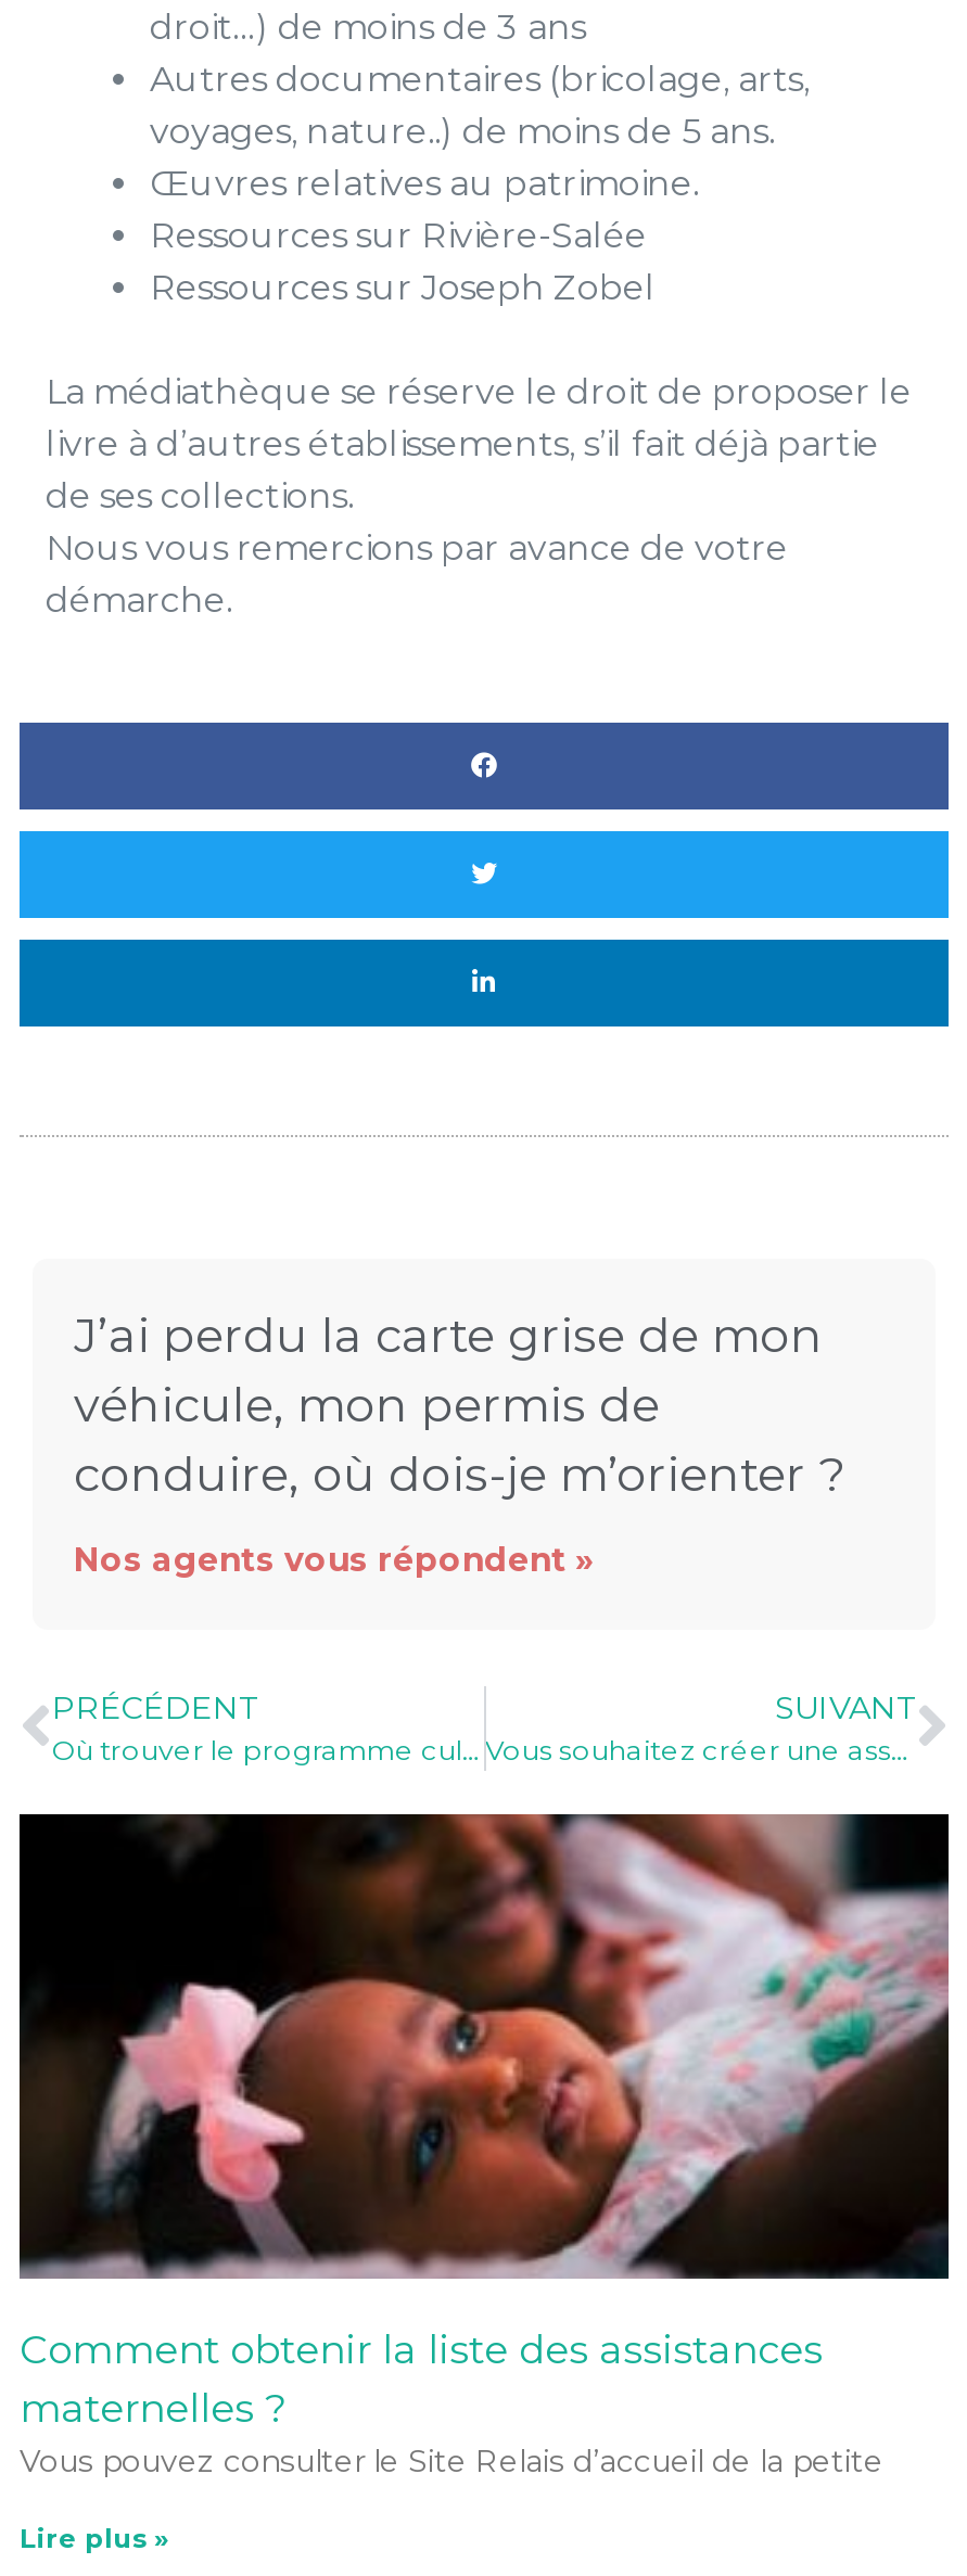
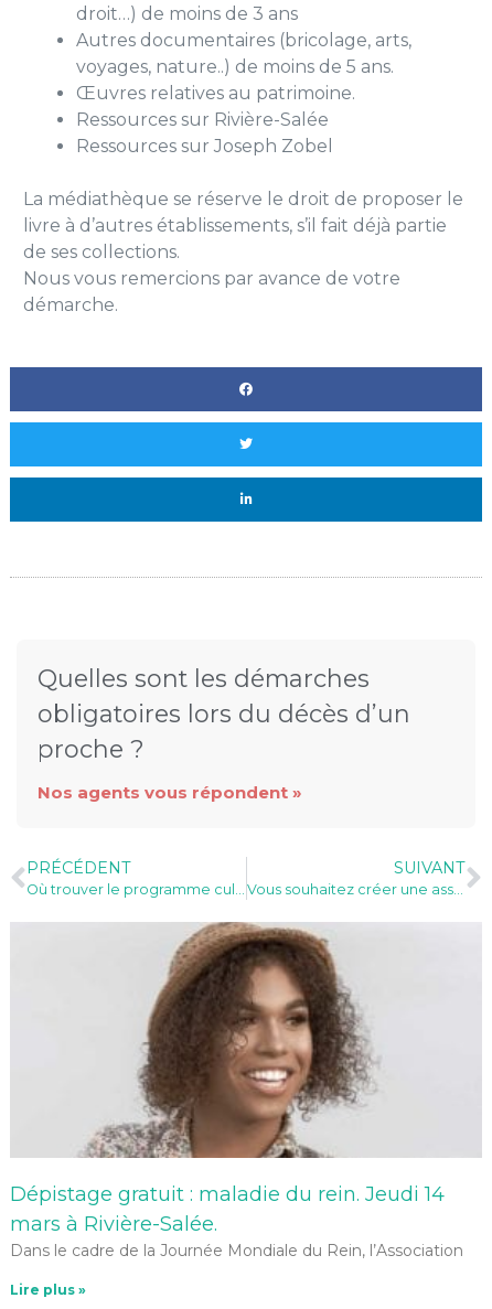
[74,1306,847,1502] J’ai perdu la carte grise de mon | véhicule, mon permis de | conduire, où dois-je m’orienter ? -> [38,664,410,763] Quelles sont les démarches | obligatoires lors du décès d’un | proche ?
[17,1812,951,2481] [image] | Comment obtenir la liste des assistances | maternelles ? | Vous pouvez consulter le Site Relais d’accueil de la petite -> [10,922,482,1260] [image] | Dépistage gratuit : maladie du rein. Jeudi 14 | mars à Rivière-Salée. | Dans le cadre de la Journée Mondiale du Rein, l’Association

